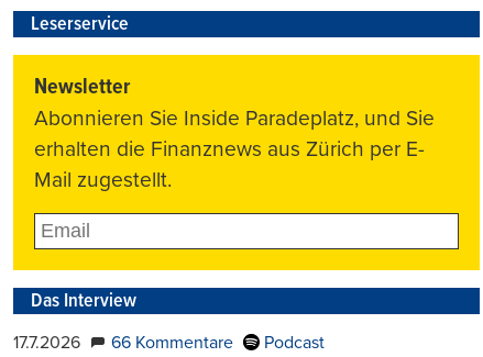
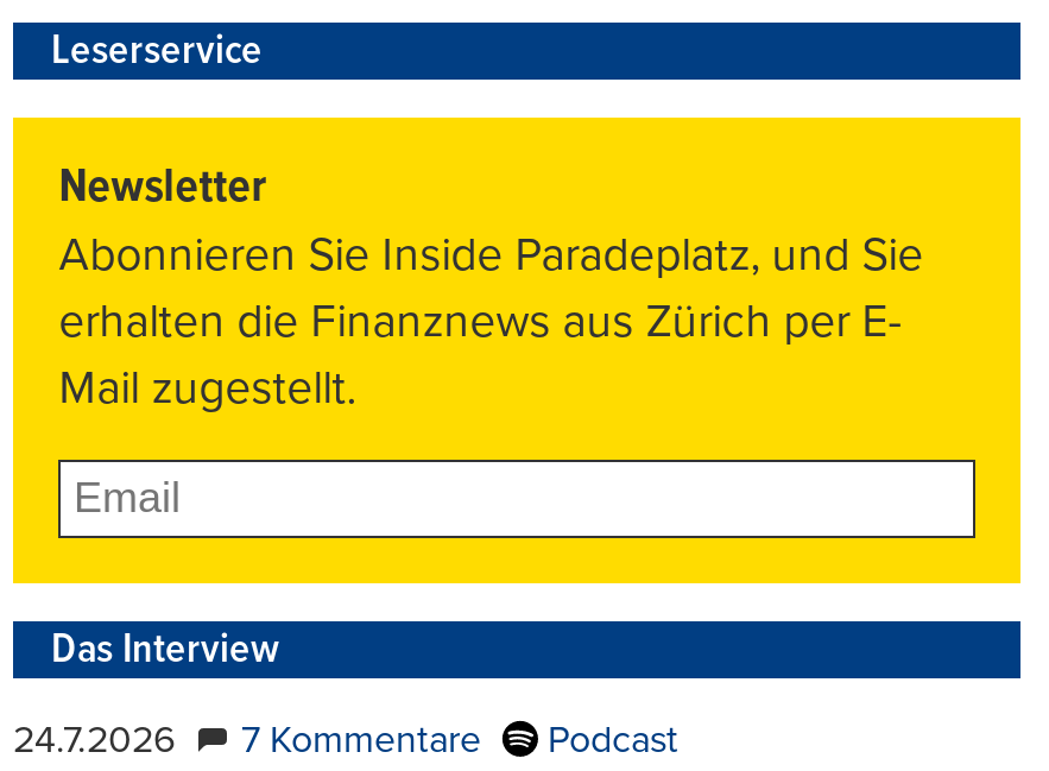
[13,332,80,354] 17.7.2026 -> [13,717,175,764] 24.7.2026
[111,332,233,354] 66 Kommentare -> [241,717,481,764] 7 Kommentare

